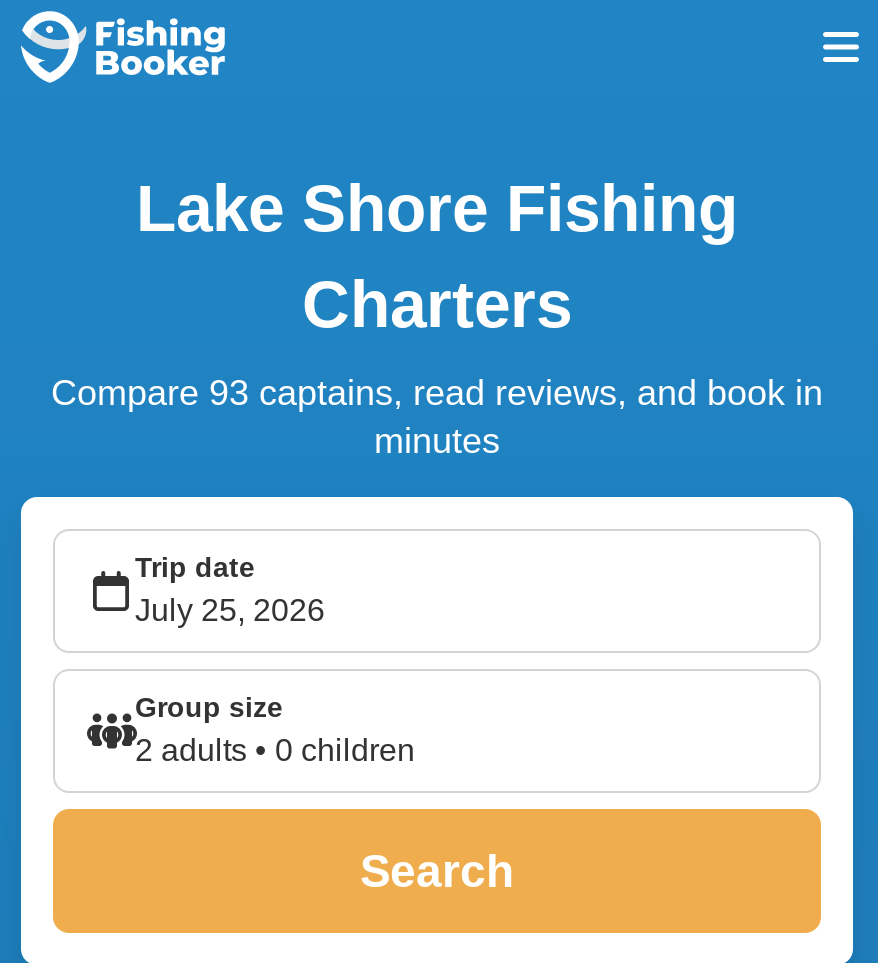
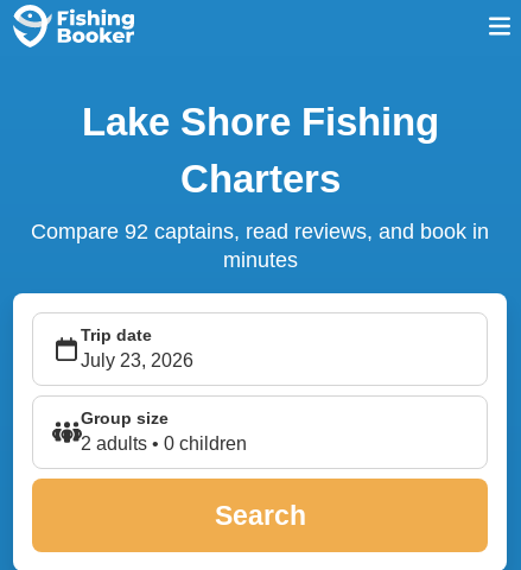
[51,373,823,413] Compare 93 captains, read reviews, and book in -> [31,220,489,243] Compare 92 captains, read reviews, and book in

